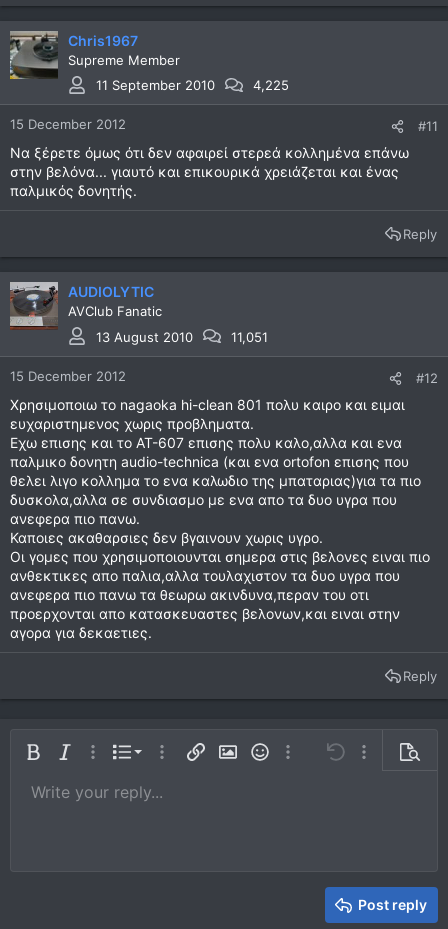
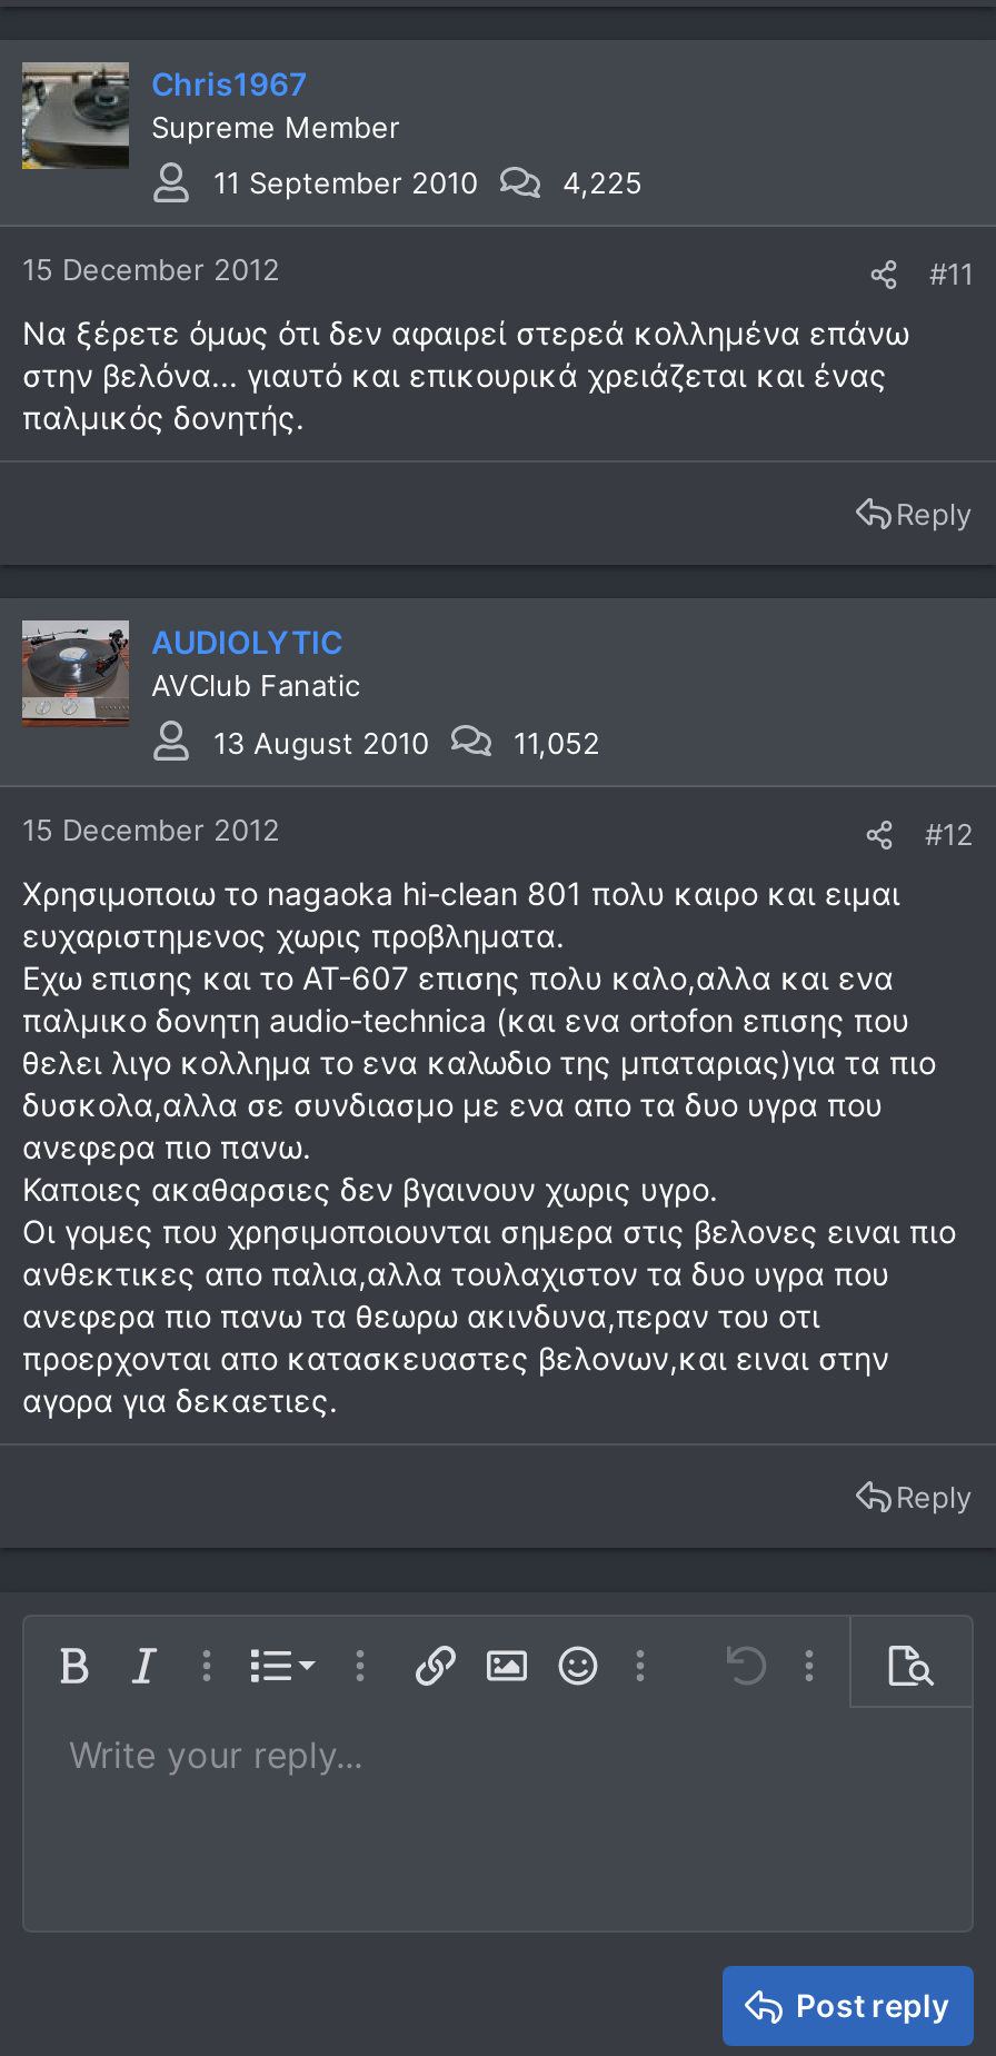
[231,329,268,345] 11,051 -> [514,724,600,760] 11,052

